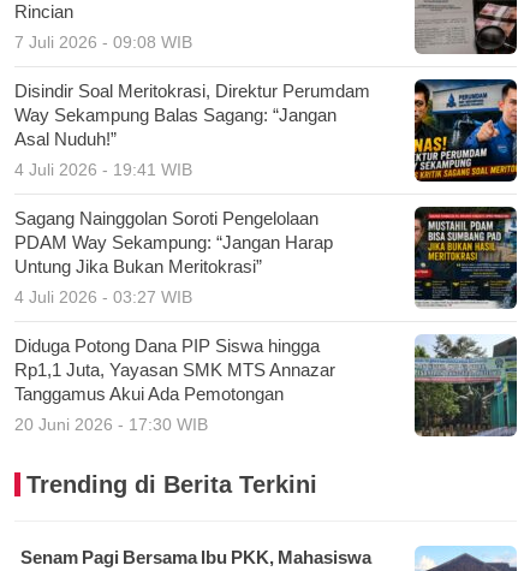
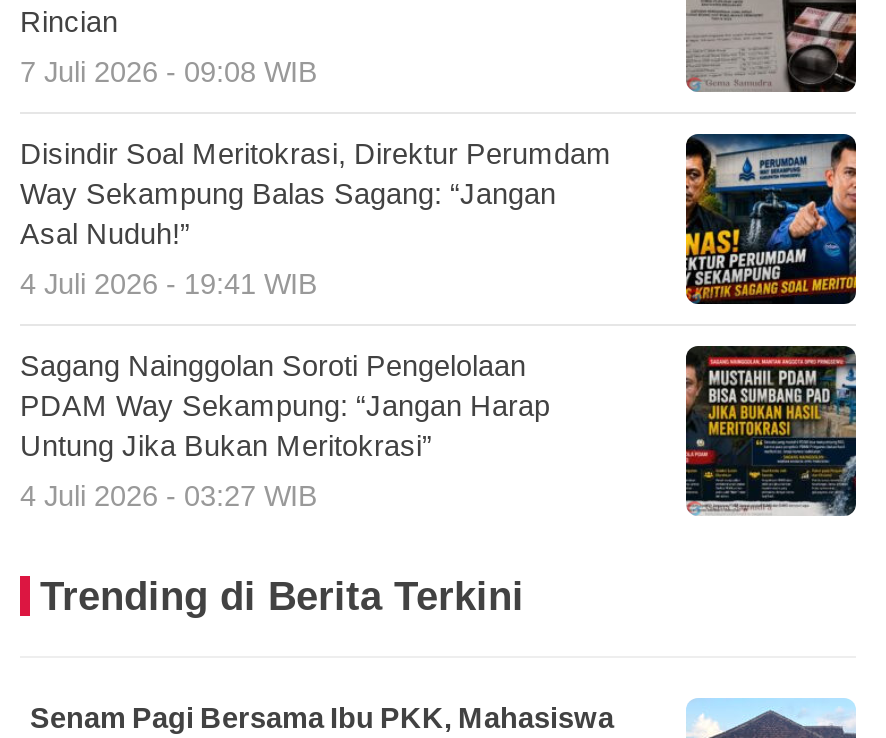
[14,337,335,435] Diduga Potong Dana PIP Siswa hingga | Rp1,1 Juta, Yayasan SMK MTS Annazar | Tanggamus Akui Ada Pemotongan | 20 Juni 2026 - 17:30 WIB -> none
[413,334,518,436] [image] -> none

